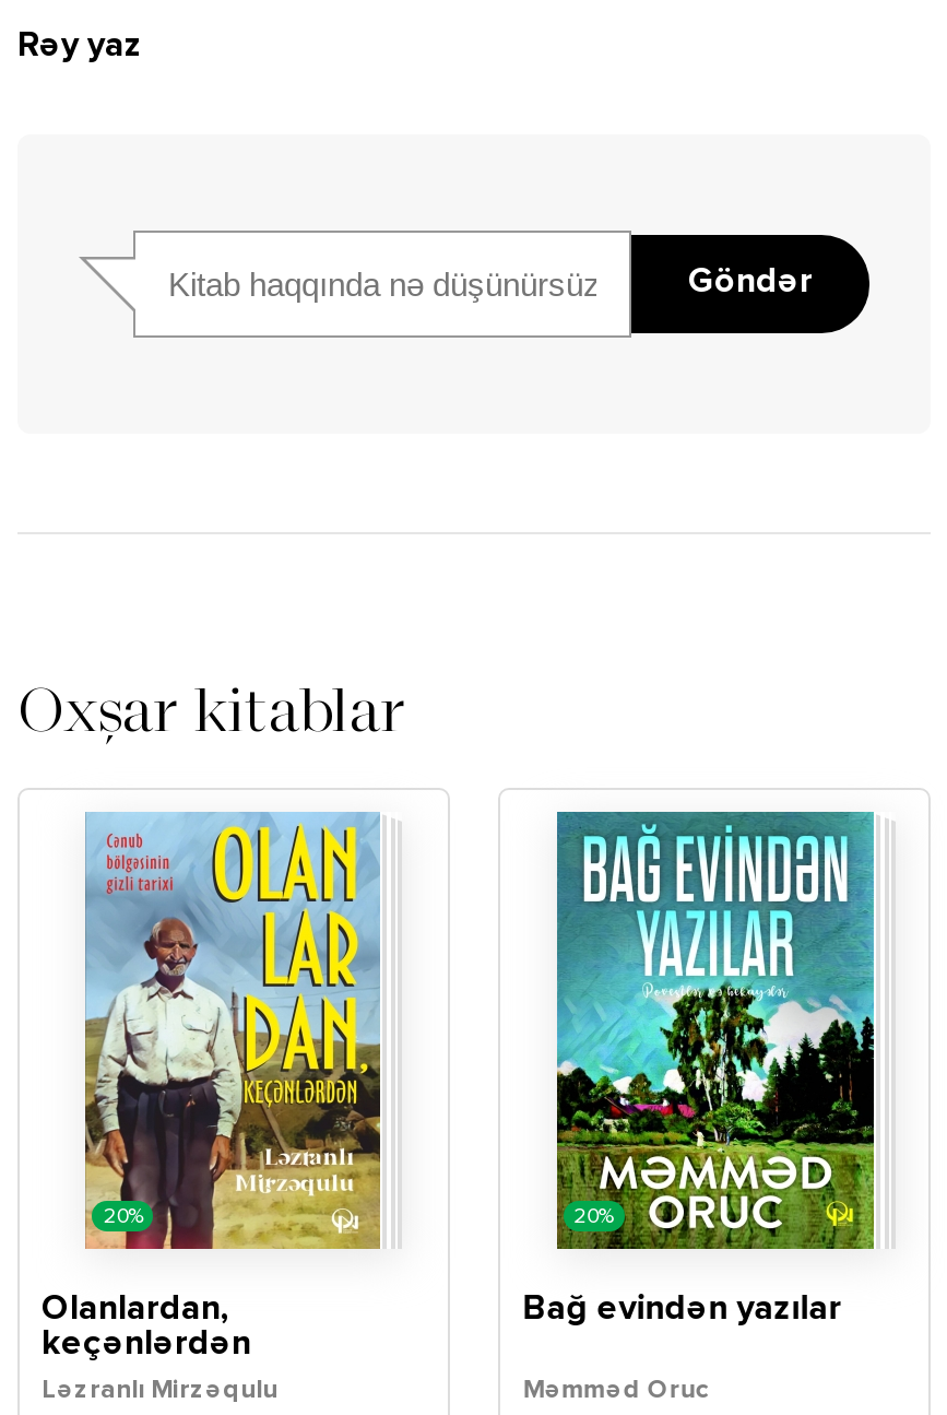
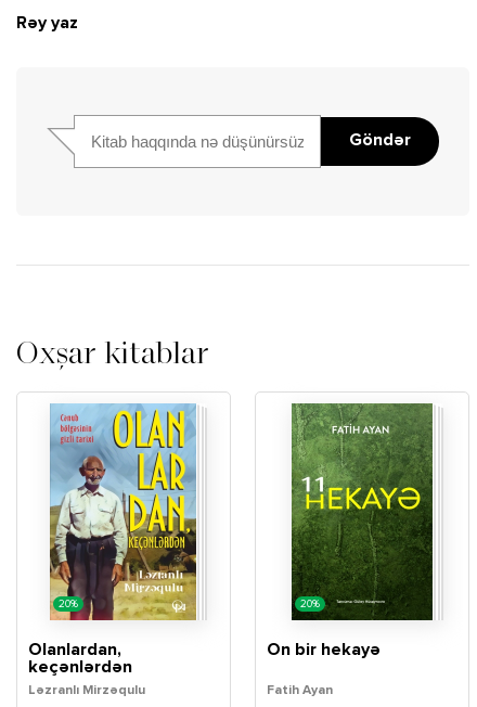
[523,810,876,1328] [image] | Bağ evindən yazılar -> [267,403,441,659] [image] | On bir hekayə
[523,1377,710,1404] Məmməd Oruc -> [267,684,333,697] Fatih Ayan

